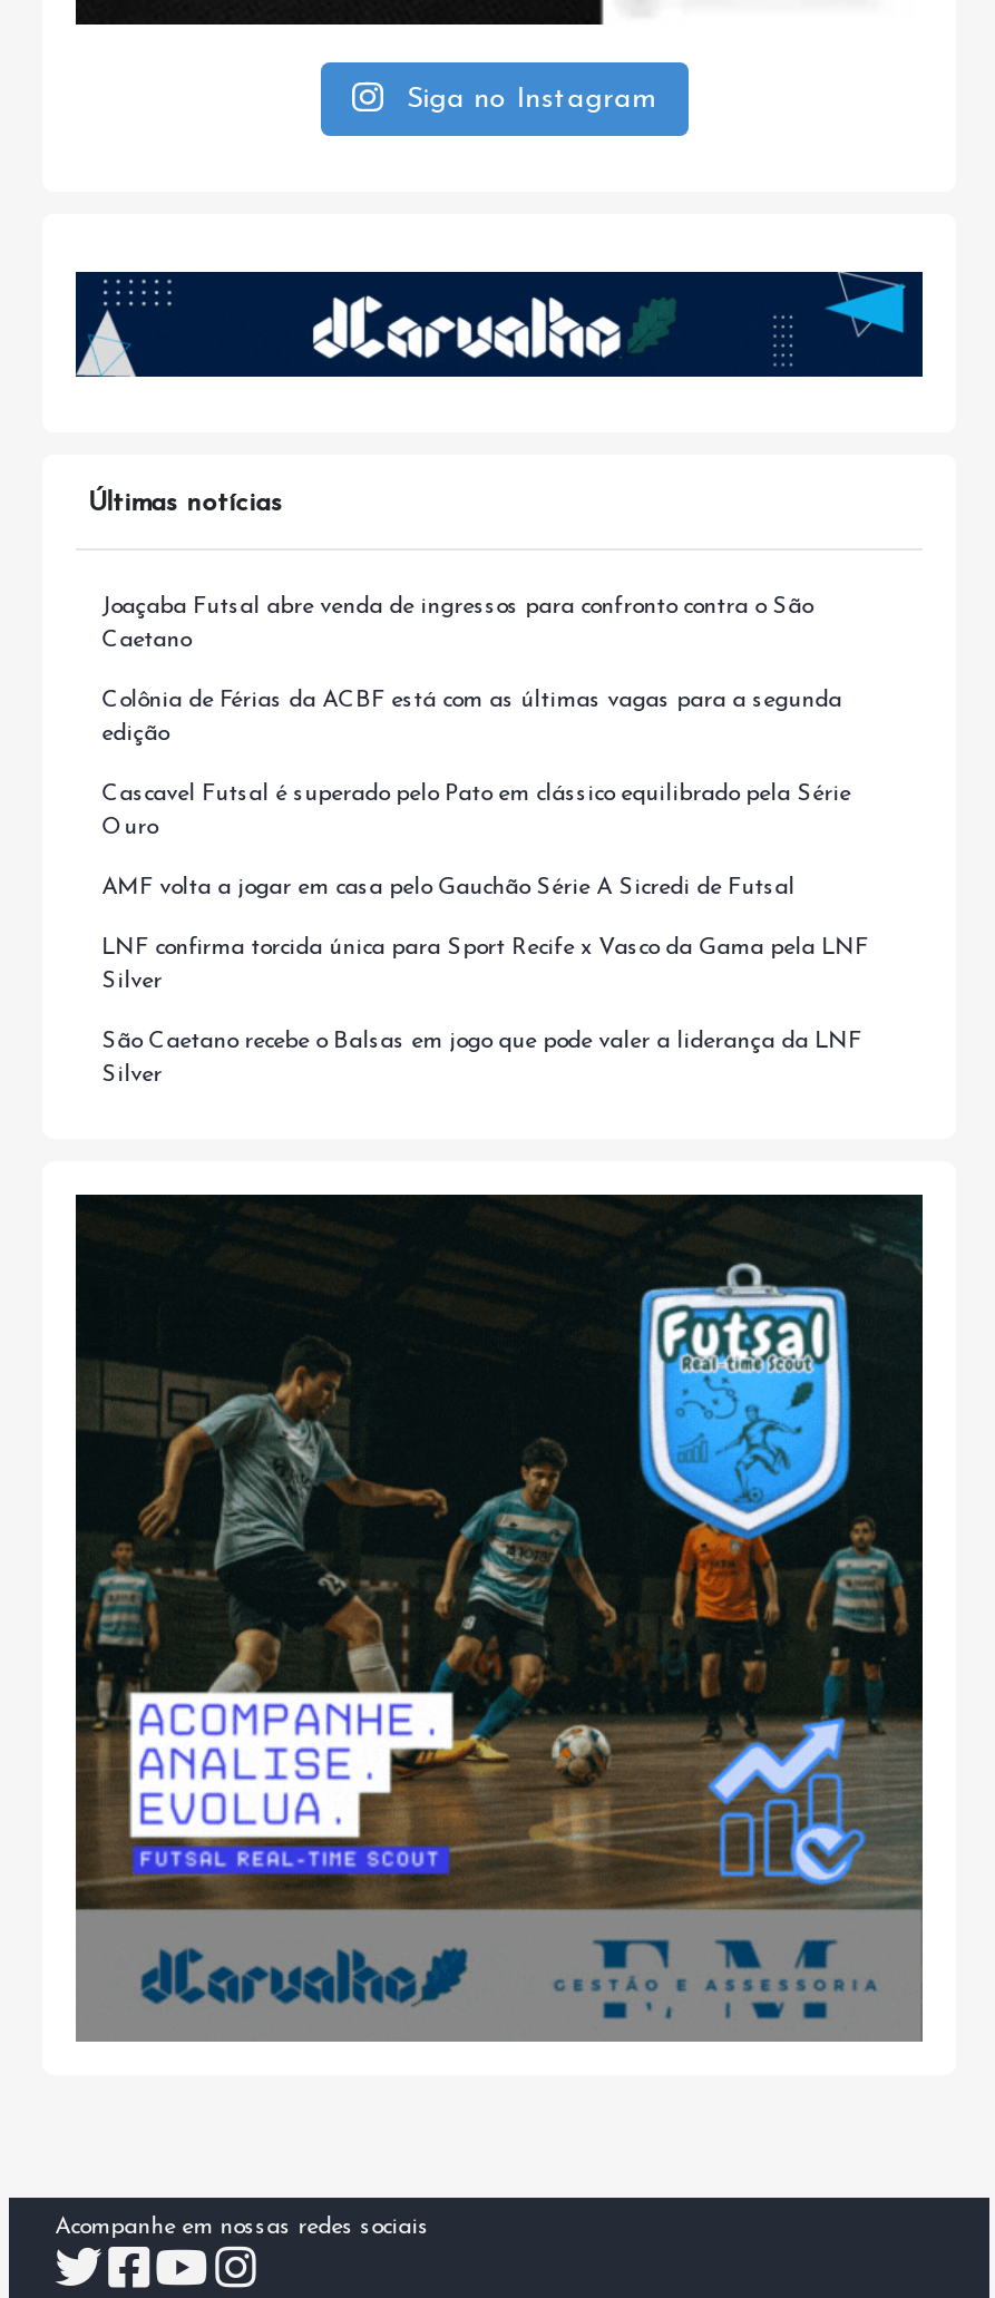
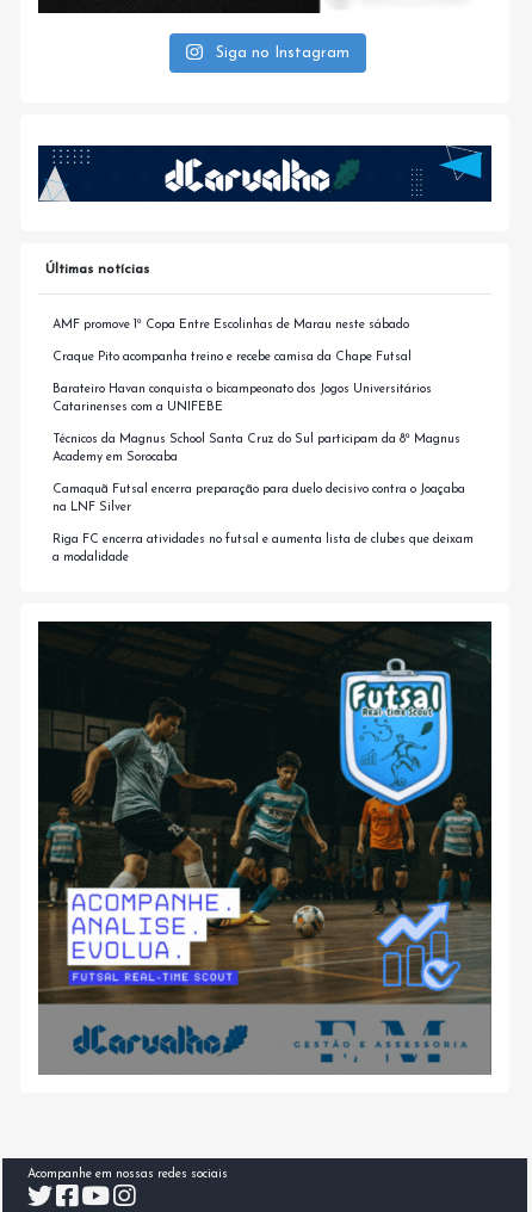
[102,596,812,654] Joaçaba Futsal abre venda de ingressos para confronto contra o São | Caetano -> [52,319,409,332] AMF promove 1ª Copa Entre Escolinhas de Marau neste sábado
[102,689,841,747] Colônia de Férias da ACBF está com as últimas vagas para a segunda | edição -> [52,351,411,364] Craque Pito acompanha treino e recebe camisa da Chape Futsal
[102,783,850,841] Cascavel Futsal é superado pelo Pato em clássico equilibrado pela Série | Ouro -> [52,383,431,414] Barateiro Havan conquista o bicampeonato dos Jogos Universitários | Catarinenses com a UNIFEBE
[102,876,795,901] AMF volta a jogar em casa pelo Gauchão Série A Sicredi de Futsal -> [52,433,460,464] Técnicos da Magnus School Santa Cruz do Sul participam da 8ª Magnus | Academy em Sorocaba
[102,937,868,995] LNF confirma torcida única para Sport Recife x Vasco da Gama pela LNF | Silver -> [52,483,465,514] Camaquã Futsal encerra preparação para duelo decisivo contra o Joaçaba | na LNF Silver
[102,1030,862,1088] São Caetano recebe o Balsas em jogo que pode valer a liderança da LNF | Silver -> [52,533,473,564] Riga FC encerra atividades no futsal e aumenta lista de clubes que deixam | a modalidade

